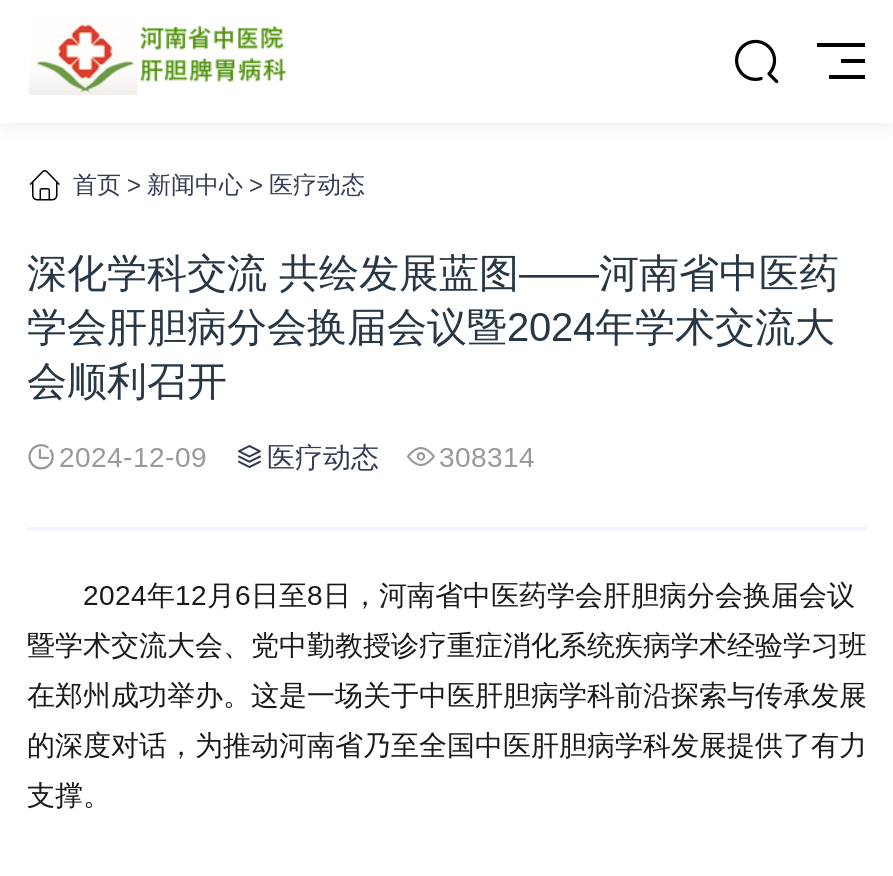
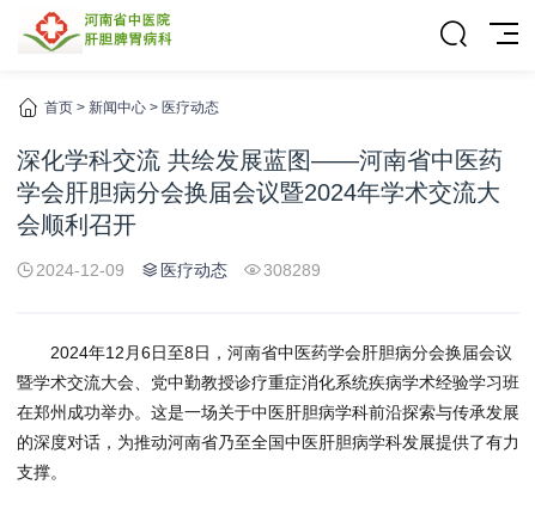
[59,441,535,473] 2024-12-09 医疗动态 308314 -> [36,260,321,280] 2024-12-09 医疗动态 308289

